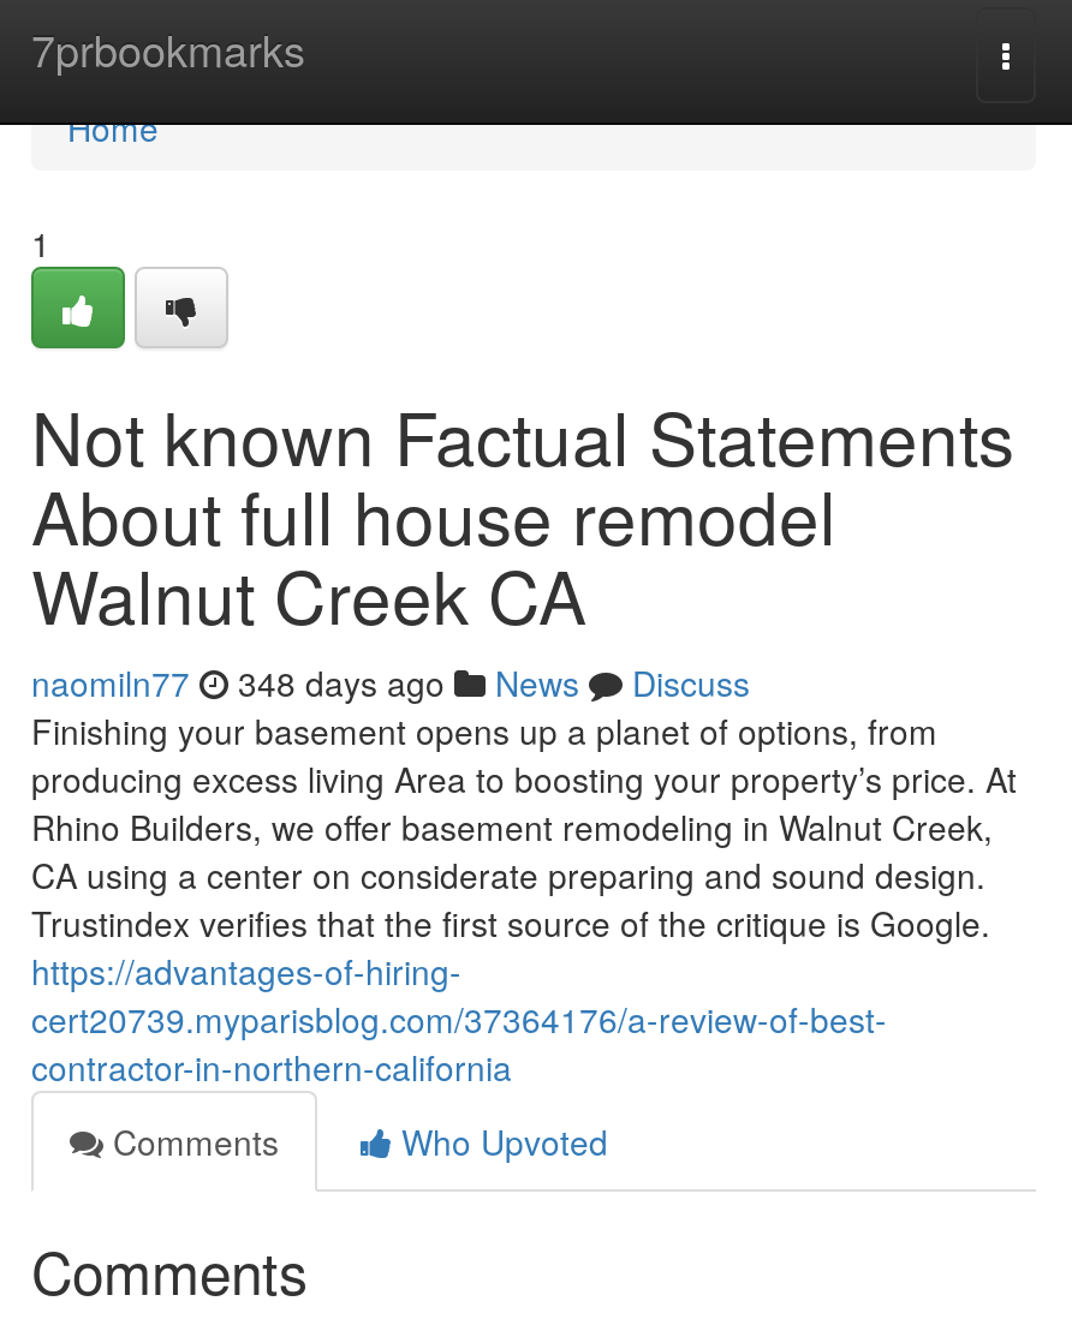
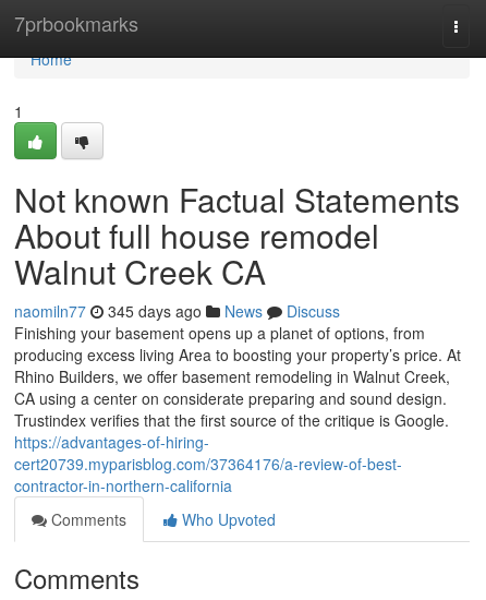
[31,658,750,706] naomiln77 348 days ago News Discuss -> [14,300,340,322] naomiln77 345 days ago News Discuss

